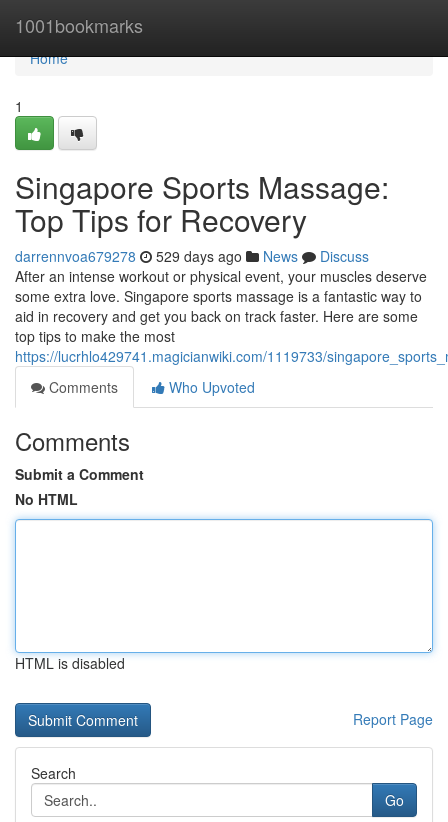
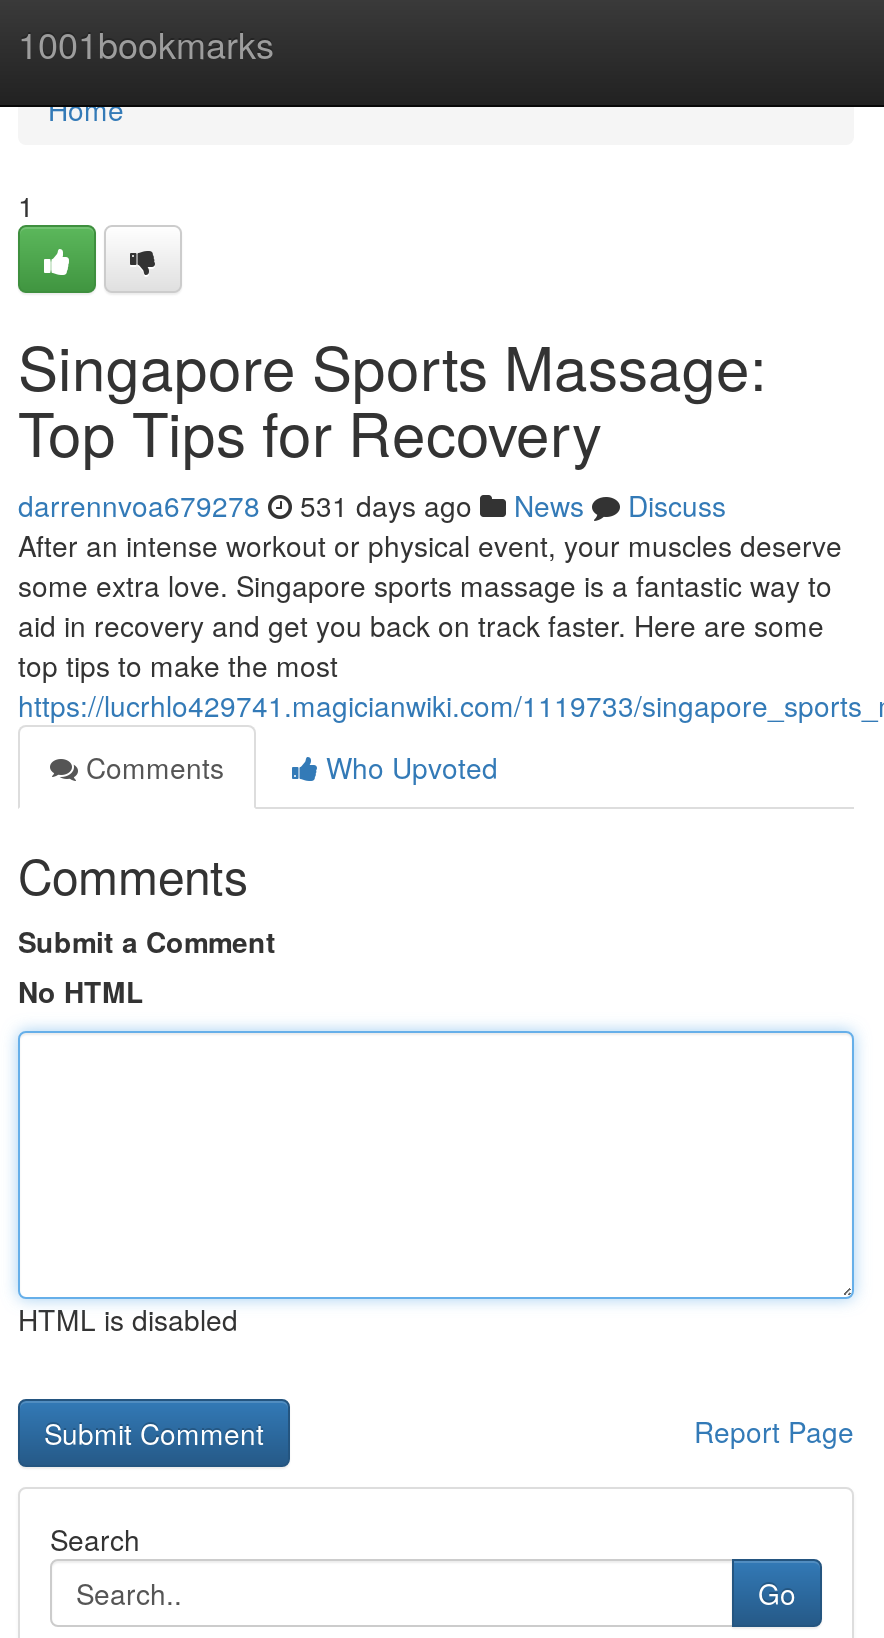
[15,246,369,266] darrennvoa679278 529 days ago News Discuss -> [18,485,726,525] darrennvoa679278 531 days ago News Discuss

